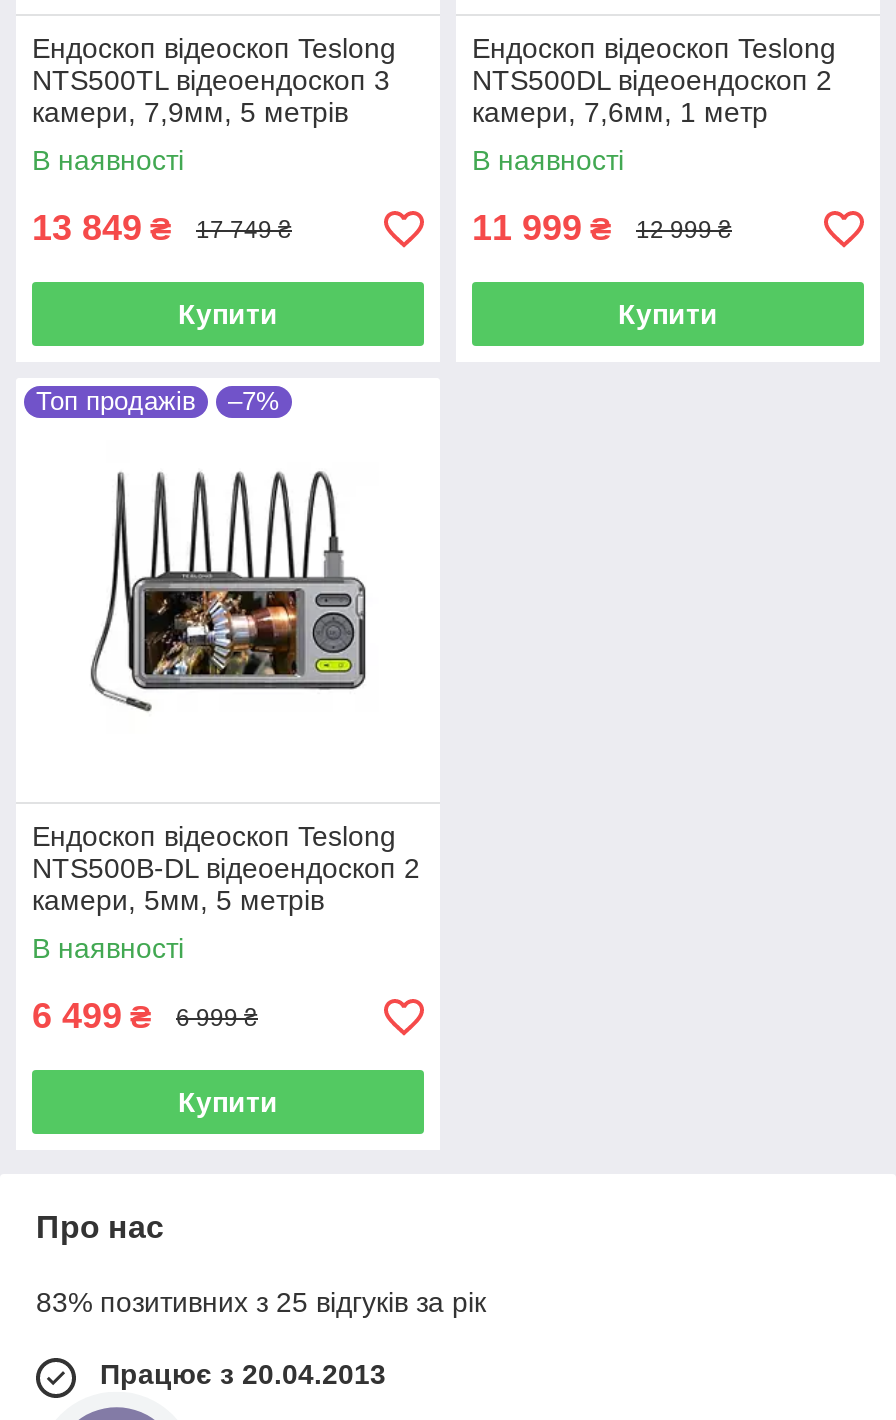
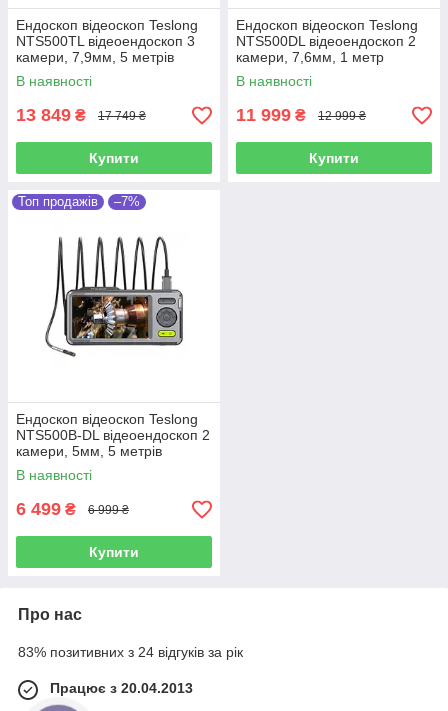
[36,1287,486,1319] 83% позитивних з 25 відгуків за рік -> [18,644,243,660] 83% позитивних з 24 відгуків за рік

